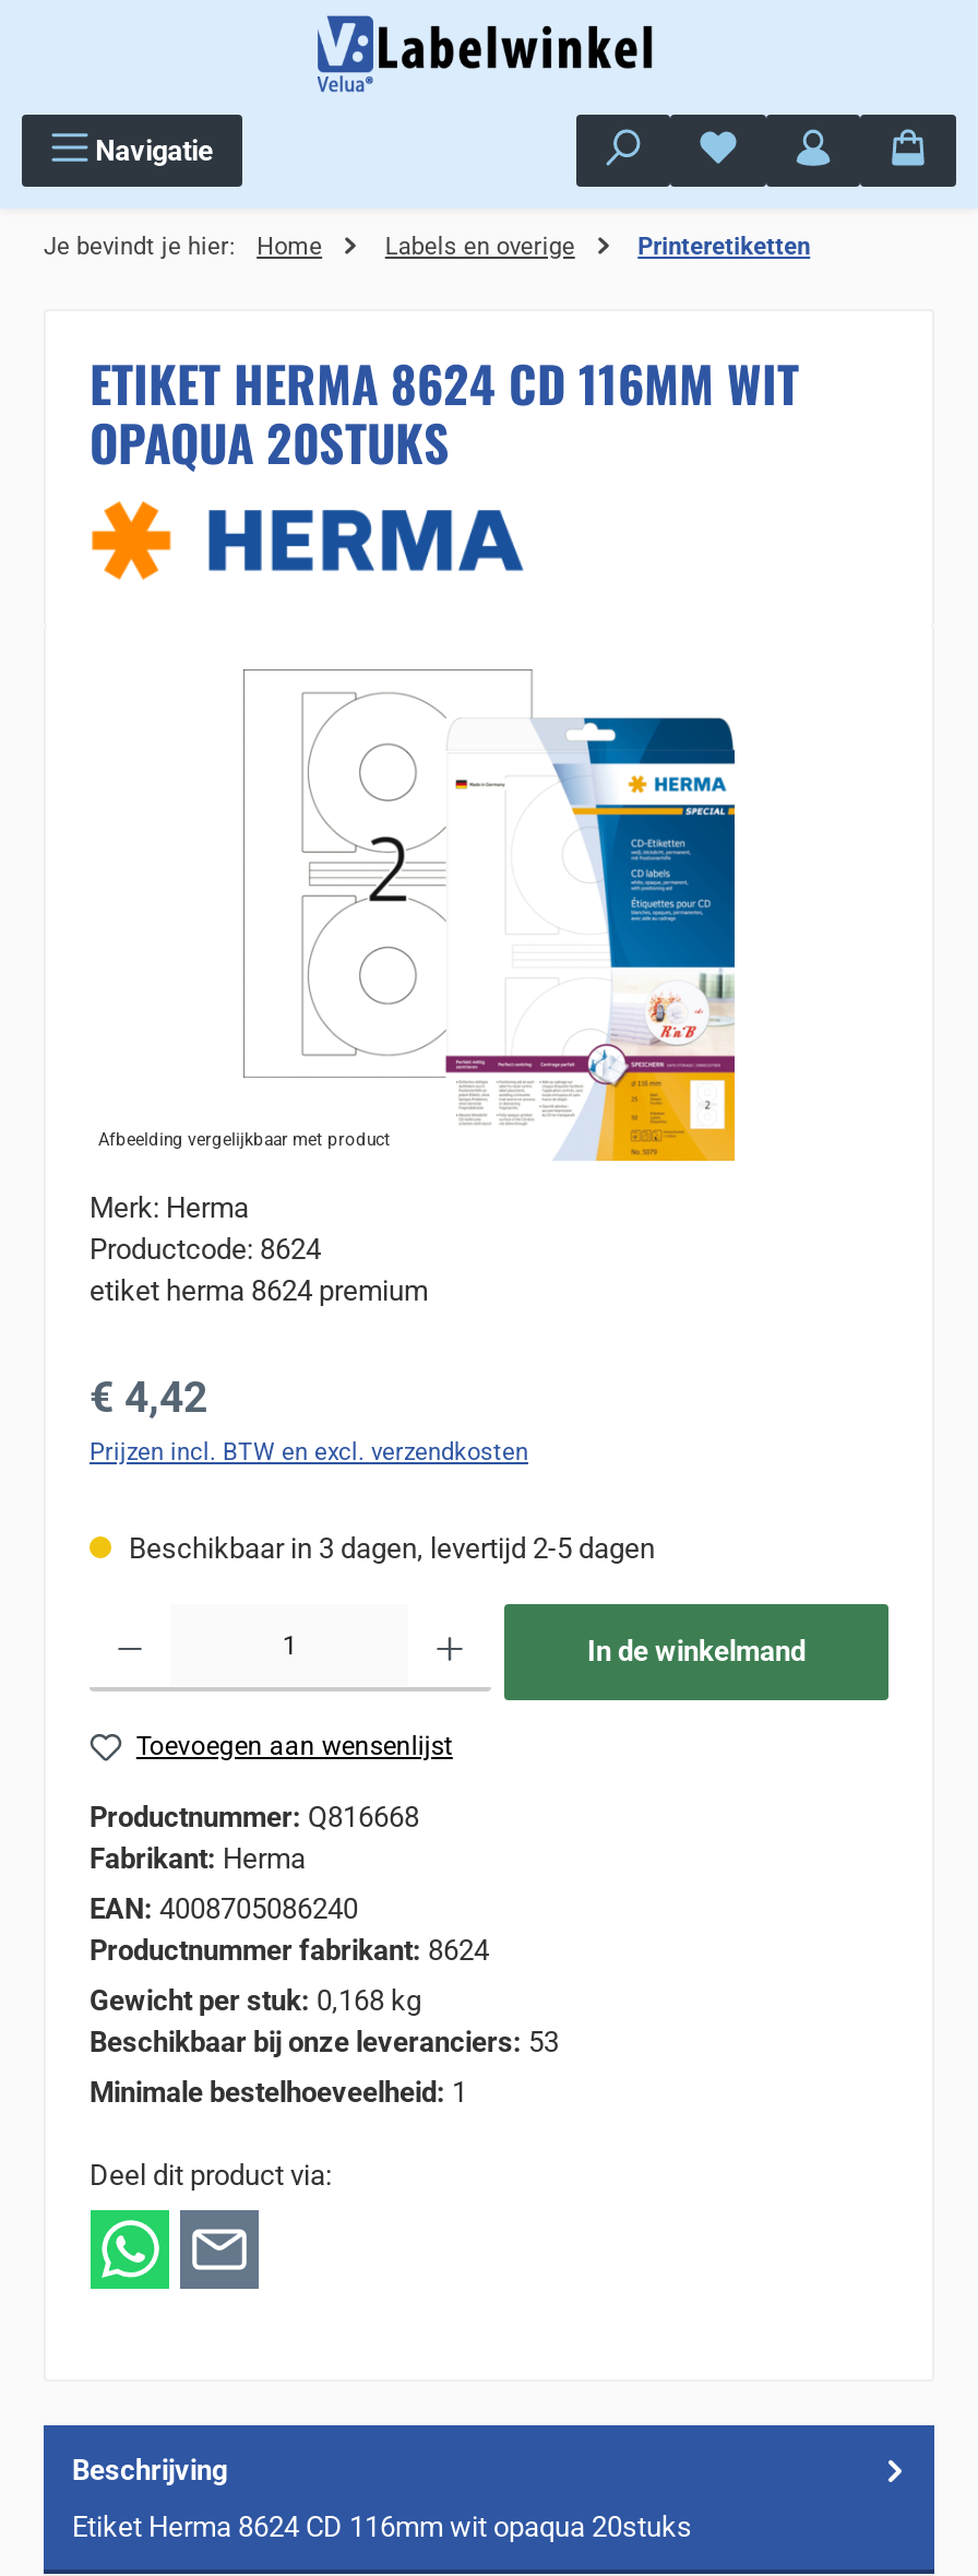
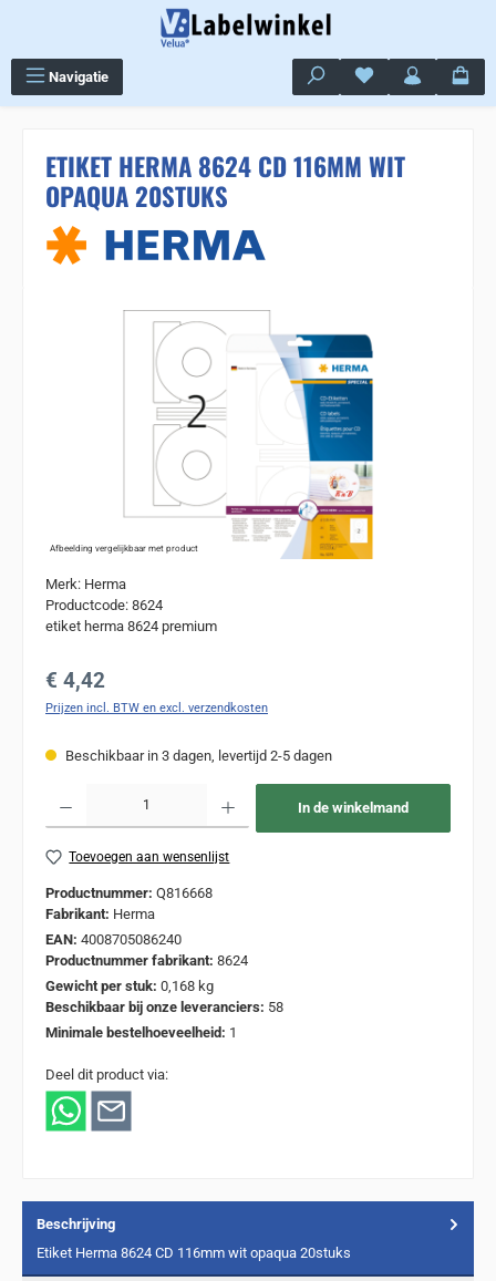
[44,232,810,260] Je bevindt je hier: | Home | Labels en overige | Printeretiketten -> none
[90,2026,559,2058] Beschikbaar bij onze leveranciers: 53 -> [45,998,283,1015] Beschikbaar bij onze leveranciers: 58

